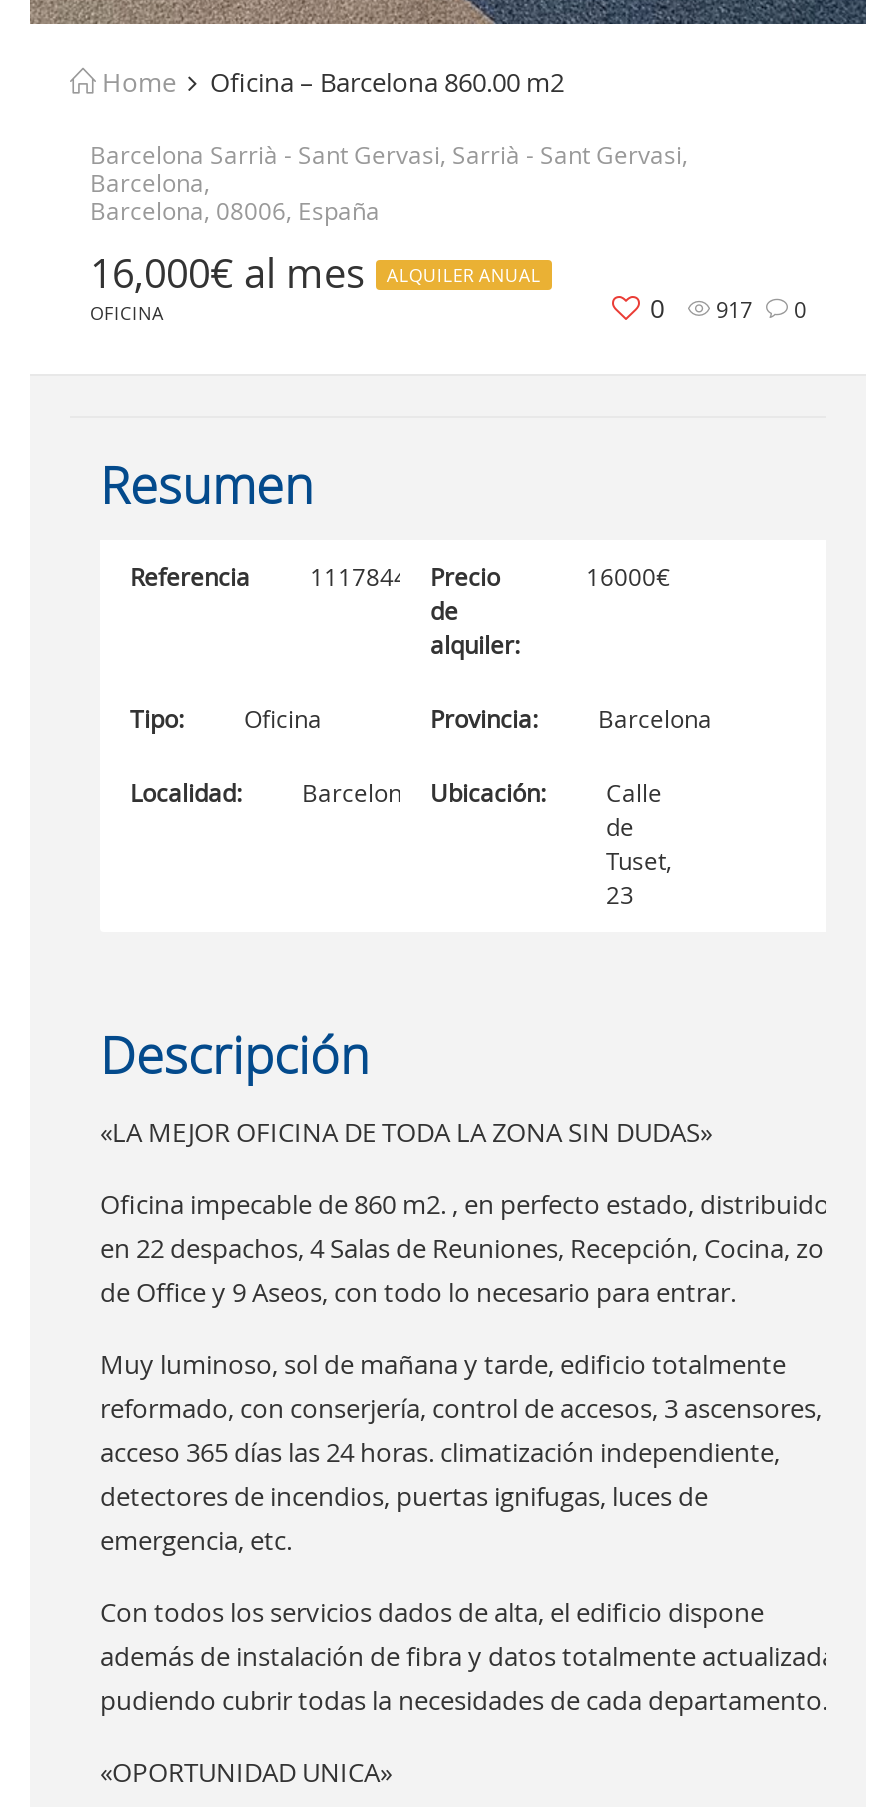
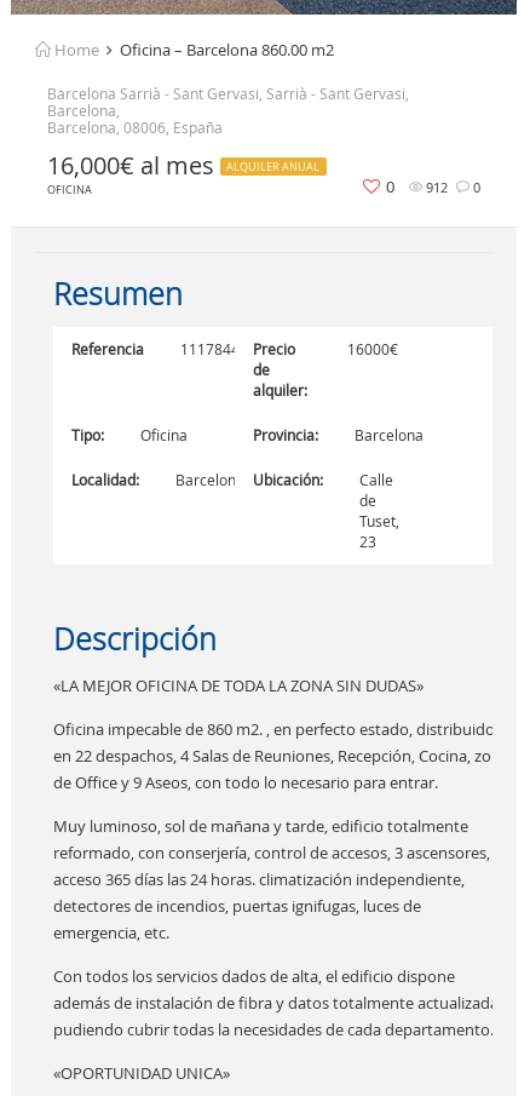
[650,290,806,326] 0 917 0 -> [386,176,480,197] 0 912 0

